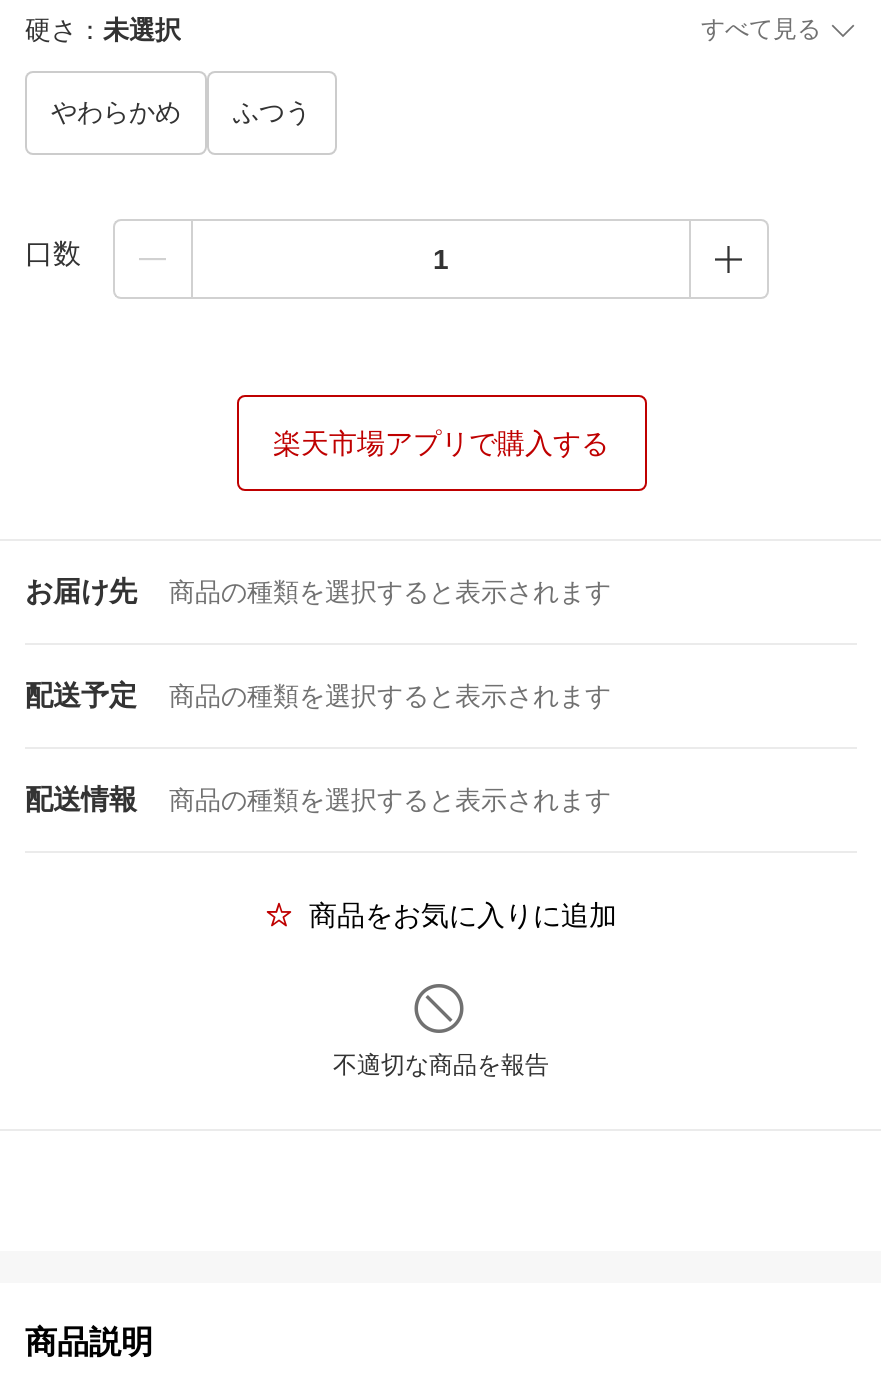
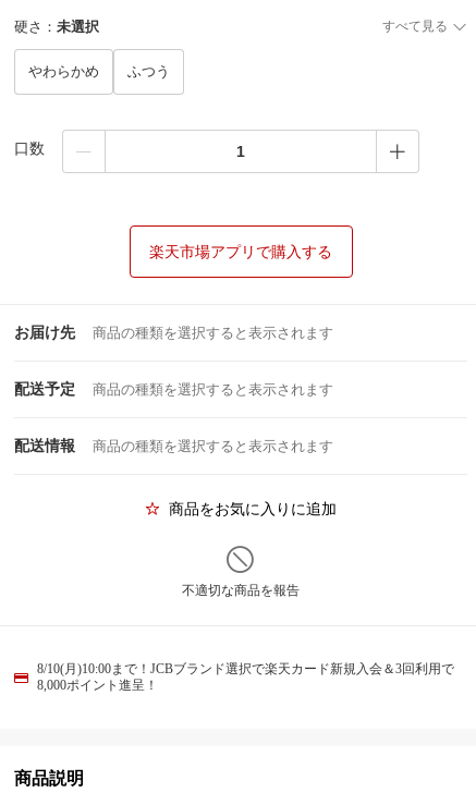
none -> [37,661,454,693] 8/10(月)10:00まで！JCBブランド選択で楽天カード新規入会＆3回利用で | 8,000ポイント進呈！

